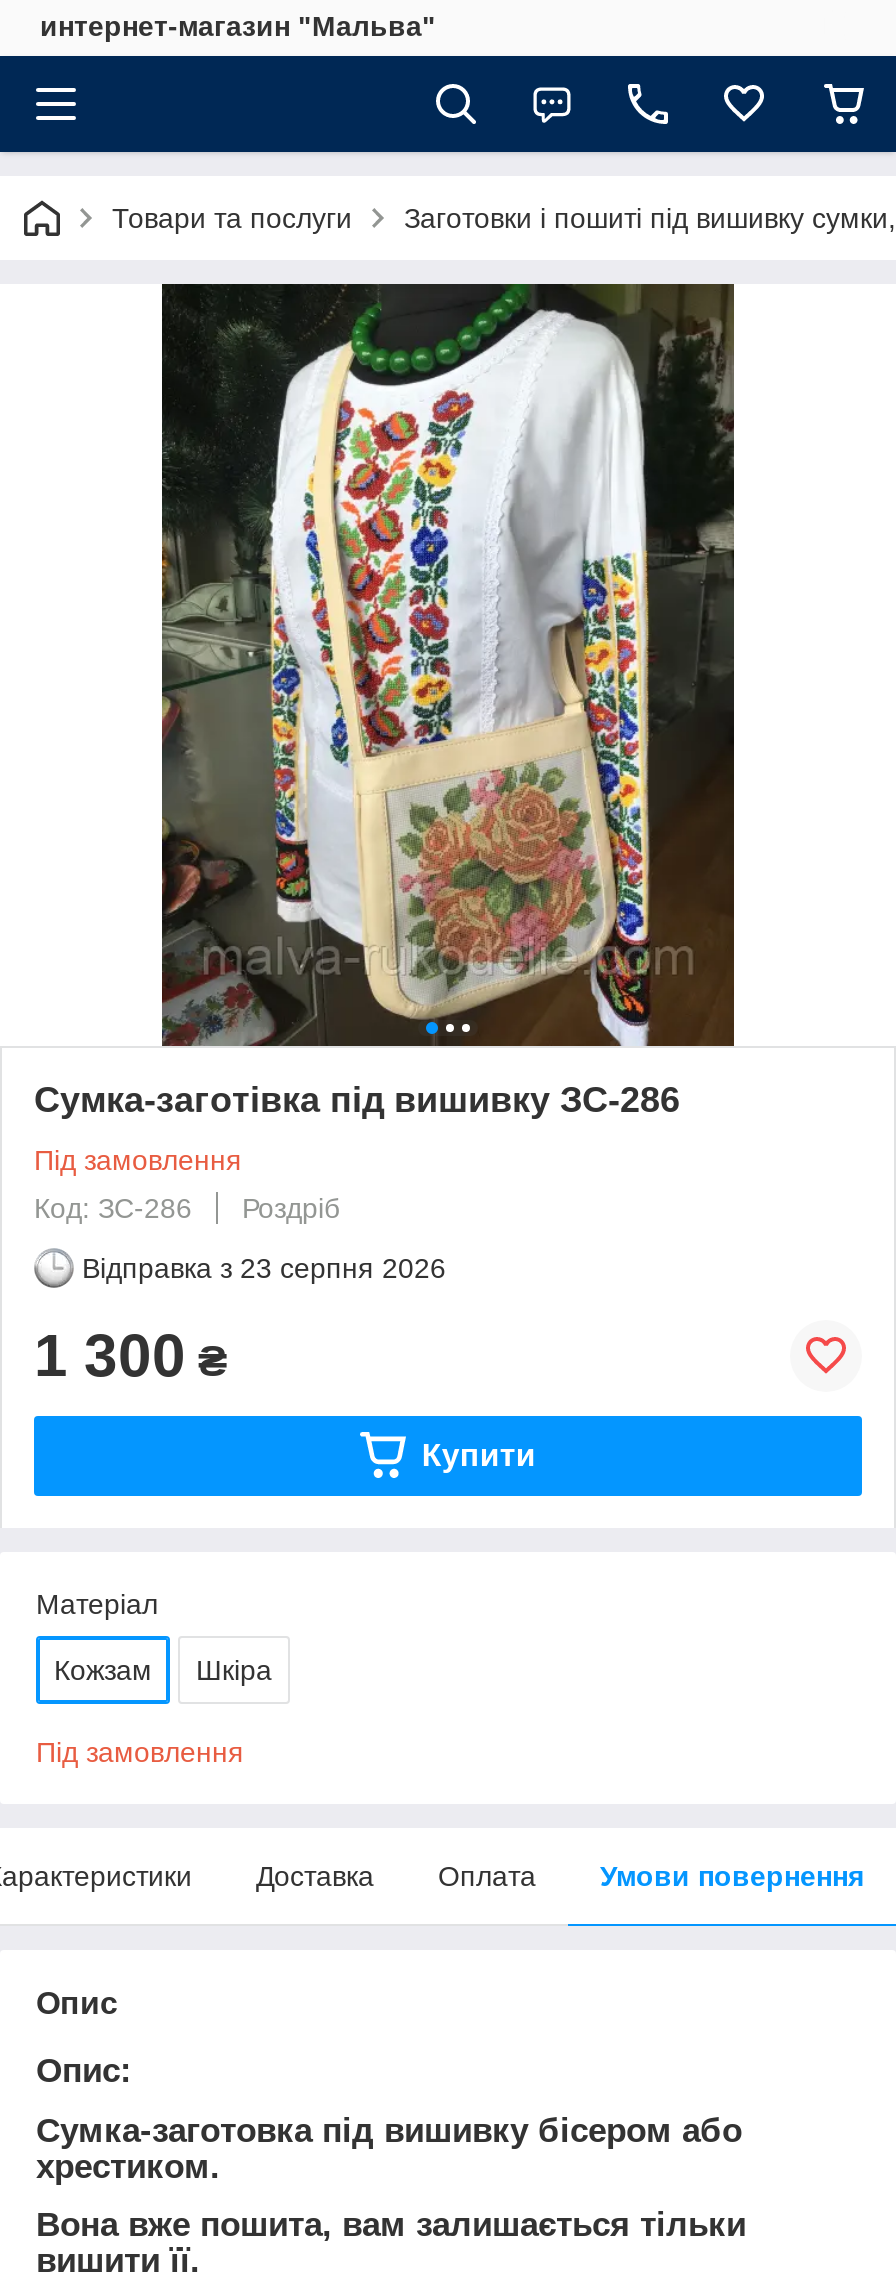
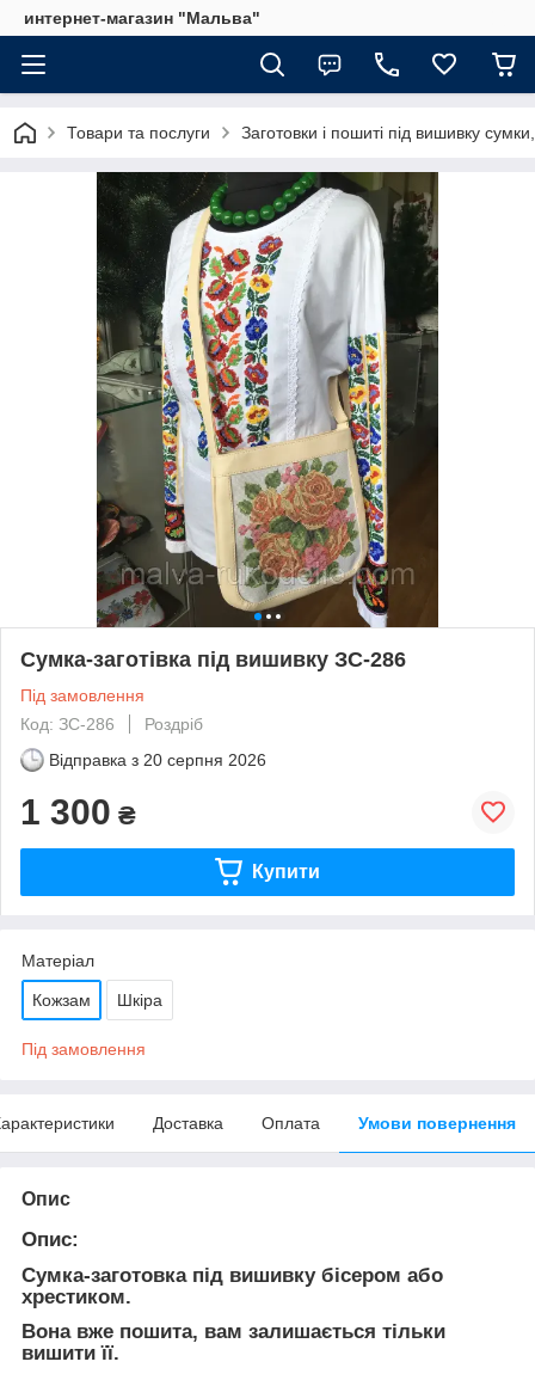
[82,1252,446,1284] Відправка з 23 серпня 2026 -> [49,750,266,769] Відправка з 20 серпня 2026

